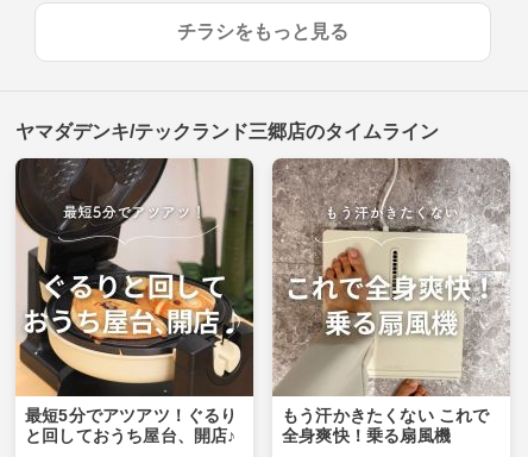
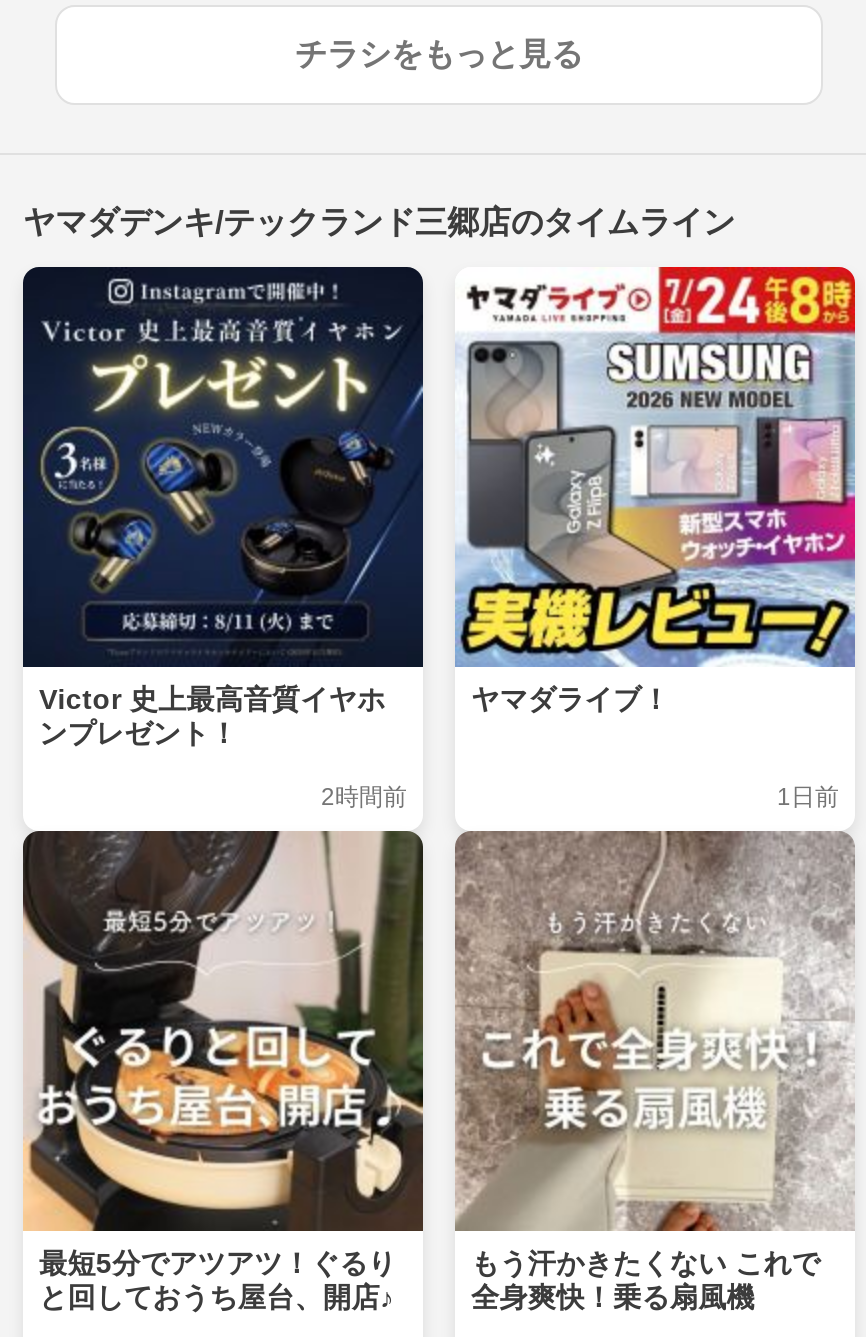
none -> [21,265,425,812] [image] | Victor 史上最高音質イヤホ | ンプレゼント！ | 2時間前
none -> [455,265,857,812] [image] | ヤマダライブ！ | 1日前

